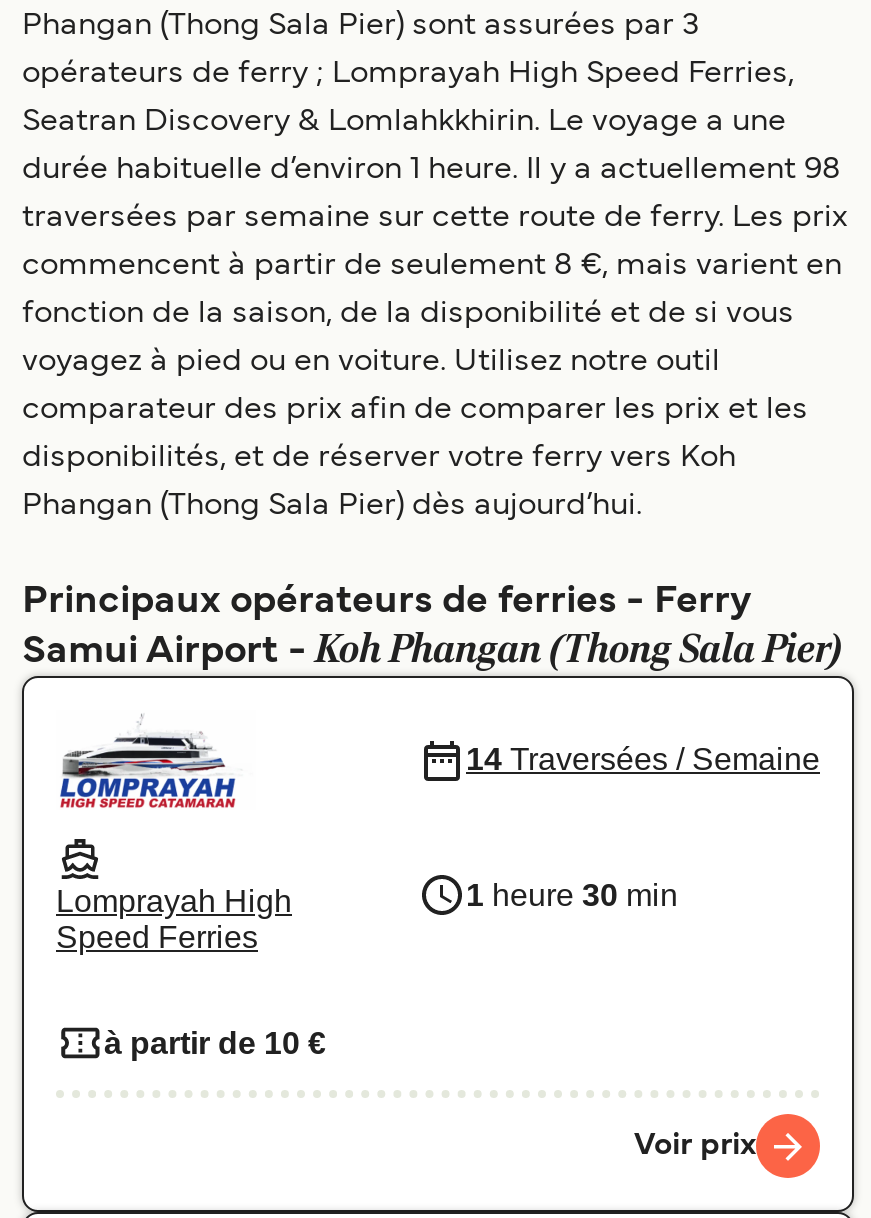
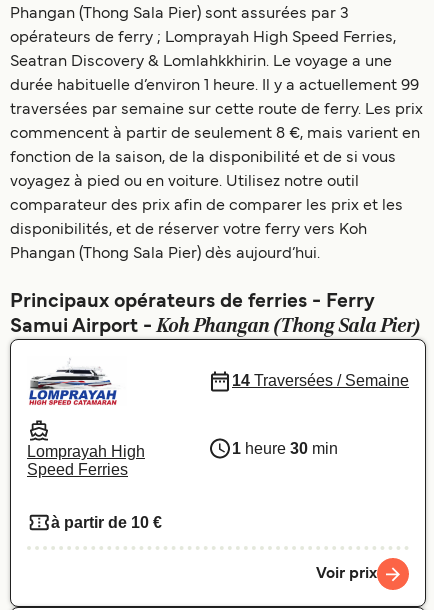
[22,156,840,184] durée habituelle d’environ 1 heure. Il y a actuellement 98 -> [10,79,419,93] durée habituelle d’environ 1 heure. Il y a actuellement 99

